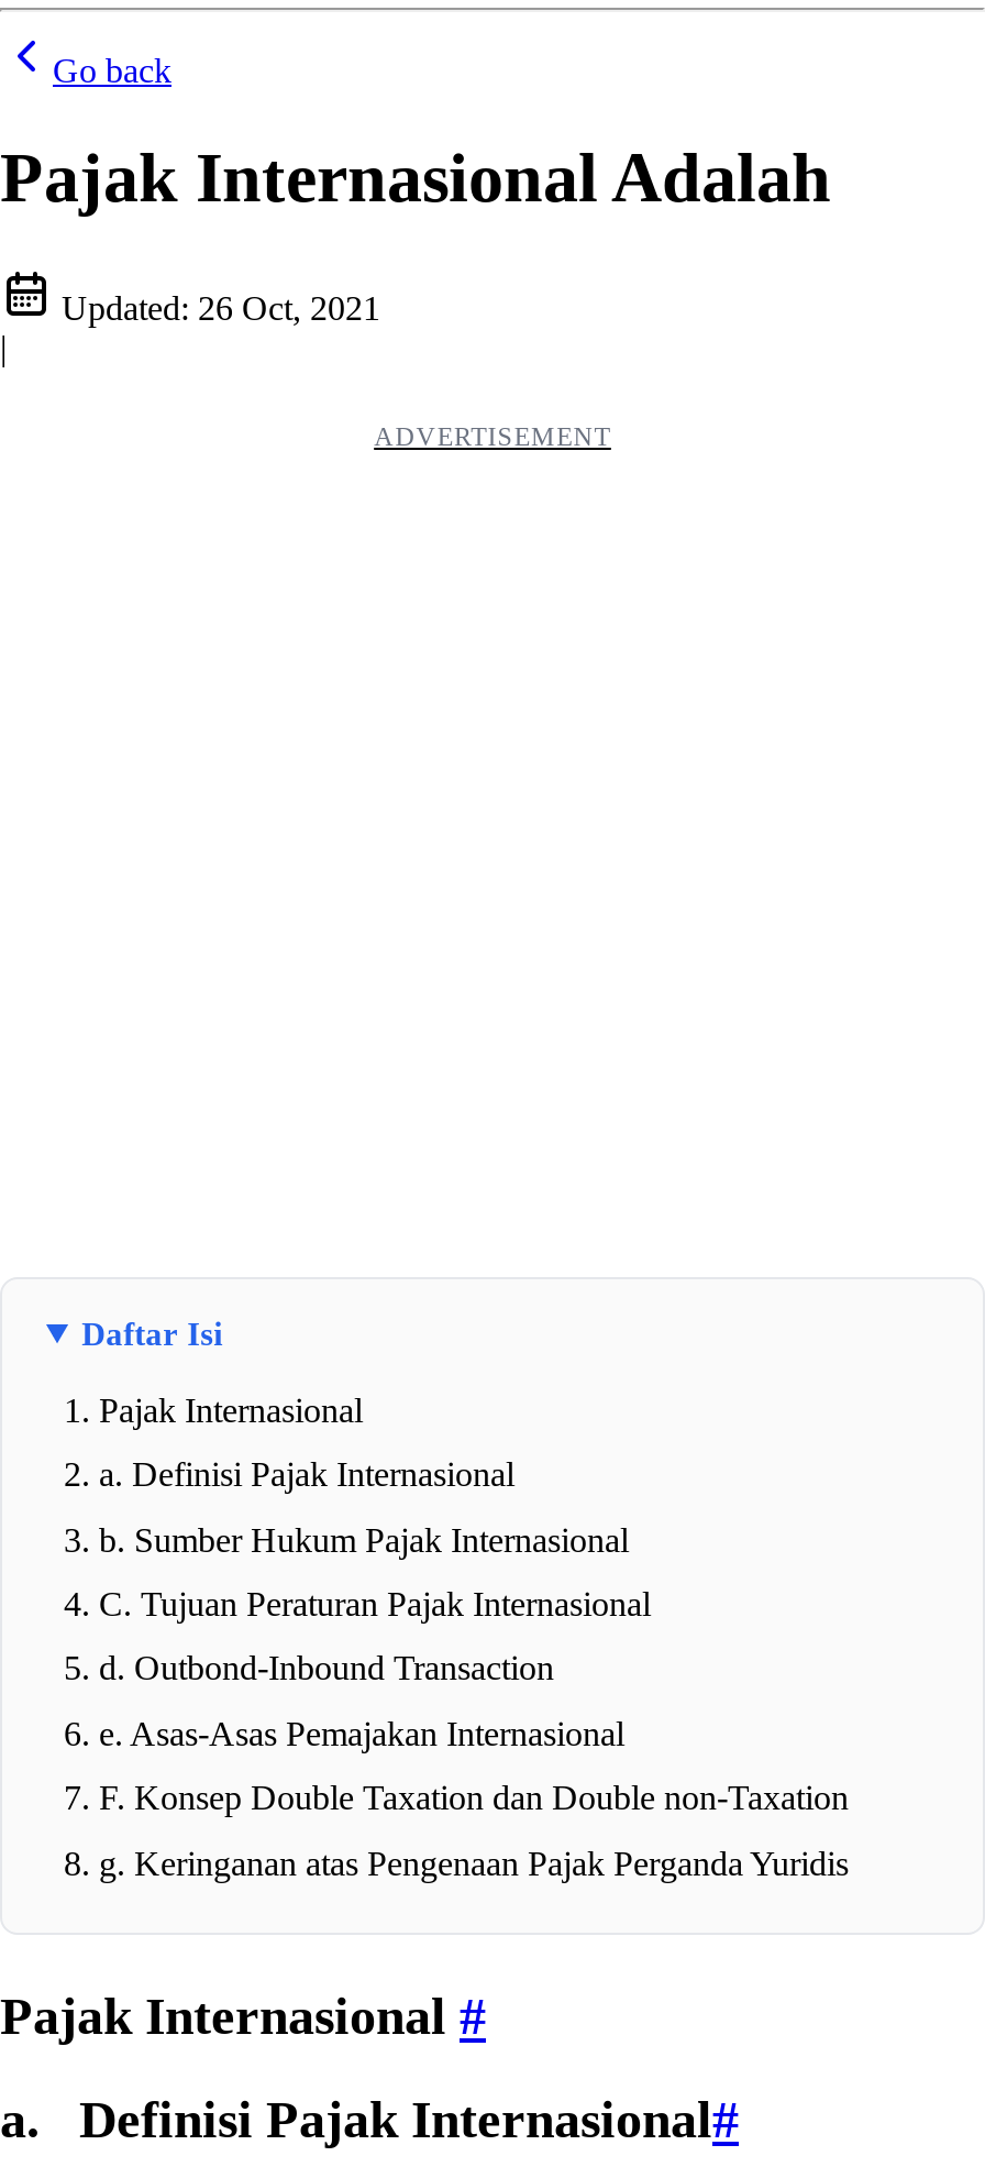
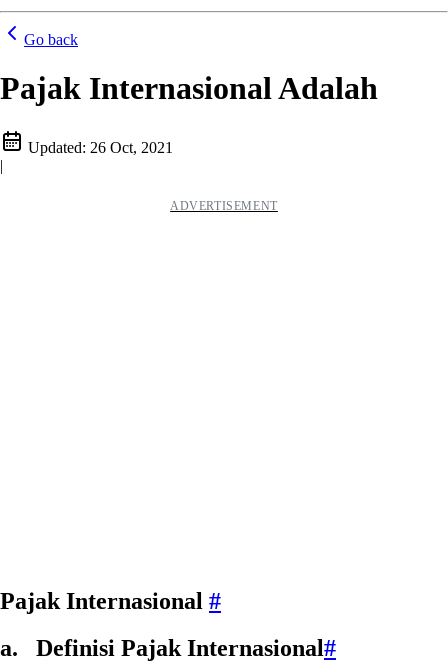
[82,1314,849,1881] Daftar Isi | Pajak Internasional | a. Definisi Pajak Internasional | b. Sumber Hukum Pajak Internasional | C. Tujuan Peraturan Pajak Internasional | d. Outbond-Inbound Transaction | e. Asas-Asas Pemajakan Internasional | F. Konsep Double Taxation dan Double non-Taxation | g. Keringanan atas Pengenaan Pajak Perganda Yuridis -> none

